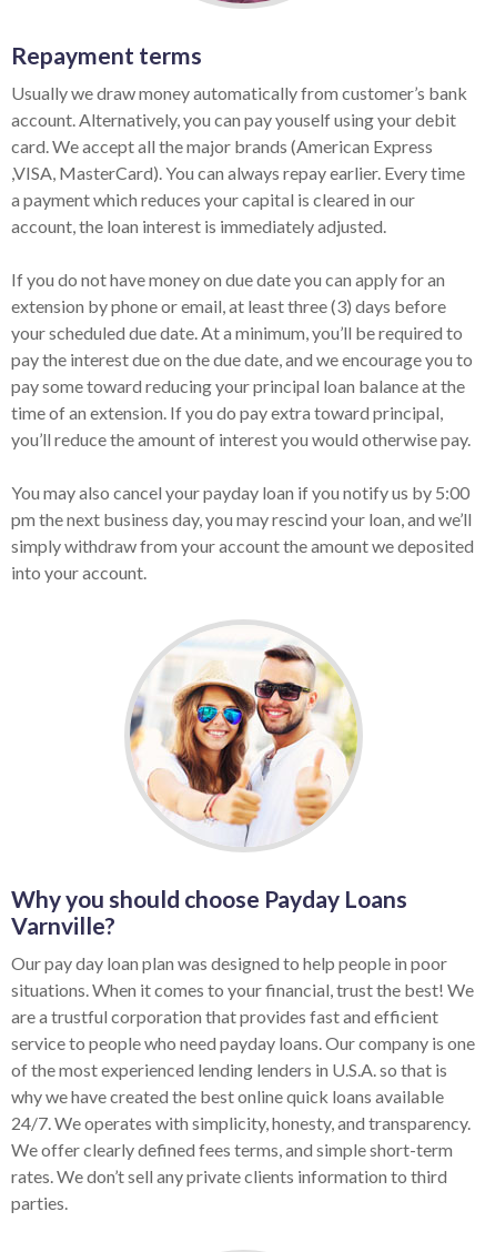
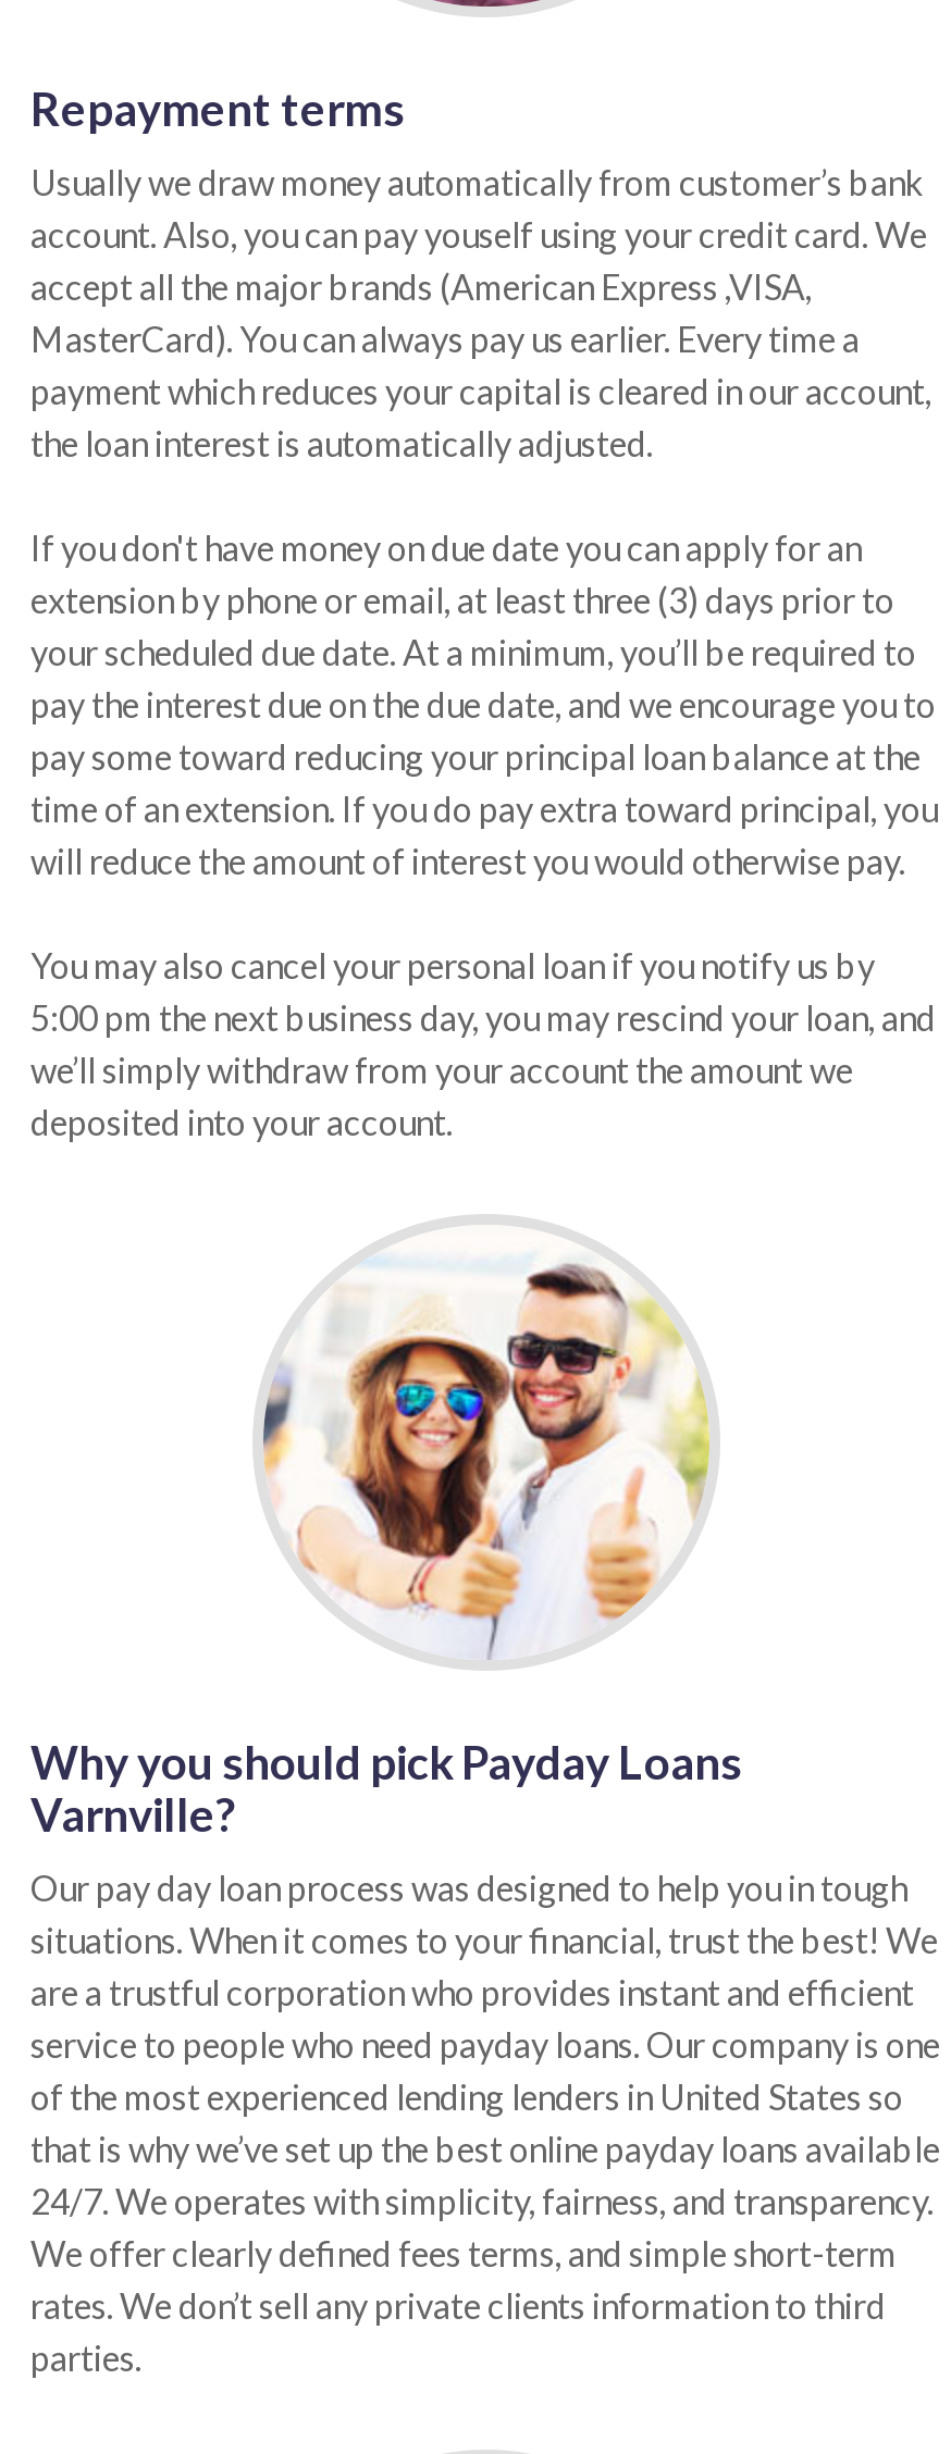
[11,109,465,236] account. Alternatively, you can pay youself using your debit | card. We accept all the major brands (American Express | ,VISA, MasterCard). You can always repay earlier. Every time | a payment which reduces your capital is cleared in our | account, the loan interest is immediately adjusted. -> [30,213,931,463] account. Also, you can pay youself using your credit card. We | accept all the major brands (American Express ,VISA, | MasterCard). You can always pay us earlier. Every time a | payment which reduces your capital is cleared in our account, | the loan interest is automatically adjusted.
[11,269,446,316] If you do not have money on due date you can apply for an | extension by phone or email, at least three (3) days before -> [30,526,894,620] If you don't have money on due date you can apply for an | extension by phone or email, at least three (3) days prior to
[11,402,471,450] time of an extension. If you do pay extra toward principal, | you’ll reduce the amount of interest you would otherwise pay. -> [30,788,938,881] time of an extension. If you do pay extra toward principal, you | will reduce the amount of interest you would otherwise pay.
[11,482,474,583] You may also cancel your payday loan if you notify us by 5:00 | pm the next business day, you may rescind your loan, and we’ll | simply withdraw from your account the amount we deposited | into your account. -> [30,944,936,1142] You may also cancel your personal loan if you notify us by | 5:00 pm the next business day, you may rescind your loan, and | we’ll simply withdraw from your account the amount we | deposited into your account.
[11,885,407,912] Why you should choose Payday Loans -> [30,1734,742,1788] Why you should pick Payday Loans
[11,952,447,973] Our pay day loan plan was designed to help people in poor -> [30,1867,907,1908] Our pay day loan process was designed to help you in tough
[11,1006,438,1027] are a trustful corporation that provides fast and efficient -> [30,1971,914,2012] are a trustful corporation who provides instant and efficient
[11,1059,471,1133] of the most experienced lending lenders in U.S.A. so that is | why we have created the best online quick loans available | 24/7. We operates with simplicity, honesty, and transparency. -> [30,2075,940,2221] of the most experienced lending lenders in United States so | that is why we’ve set up the best online payday loans available | 24/7. We operates with simplicity, fairness, and transparency.

